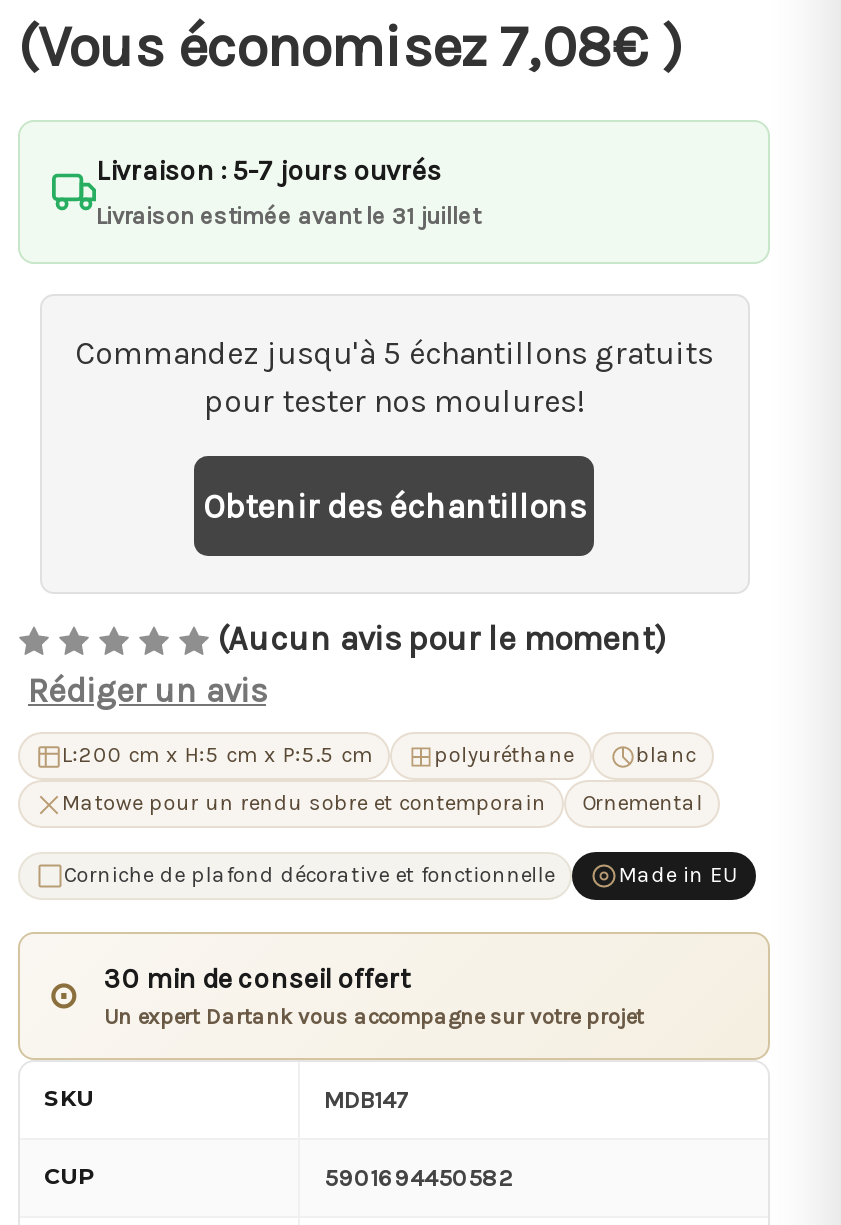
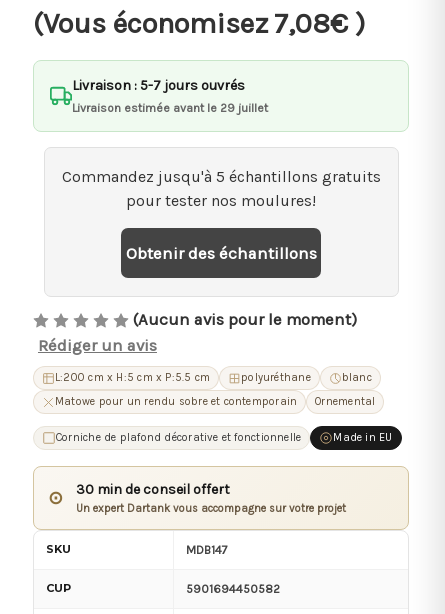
[96,202,480,230] Livraison estimée avant le 31 juillet -> [72,101,268,115] Livraison estimée avant le 29 juillet

